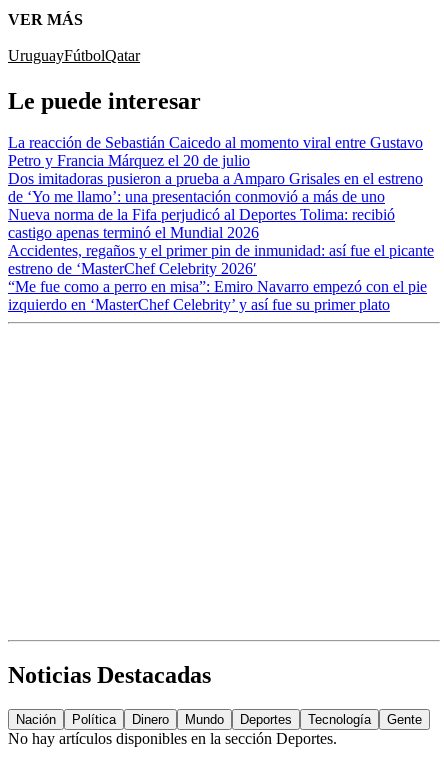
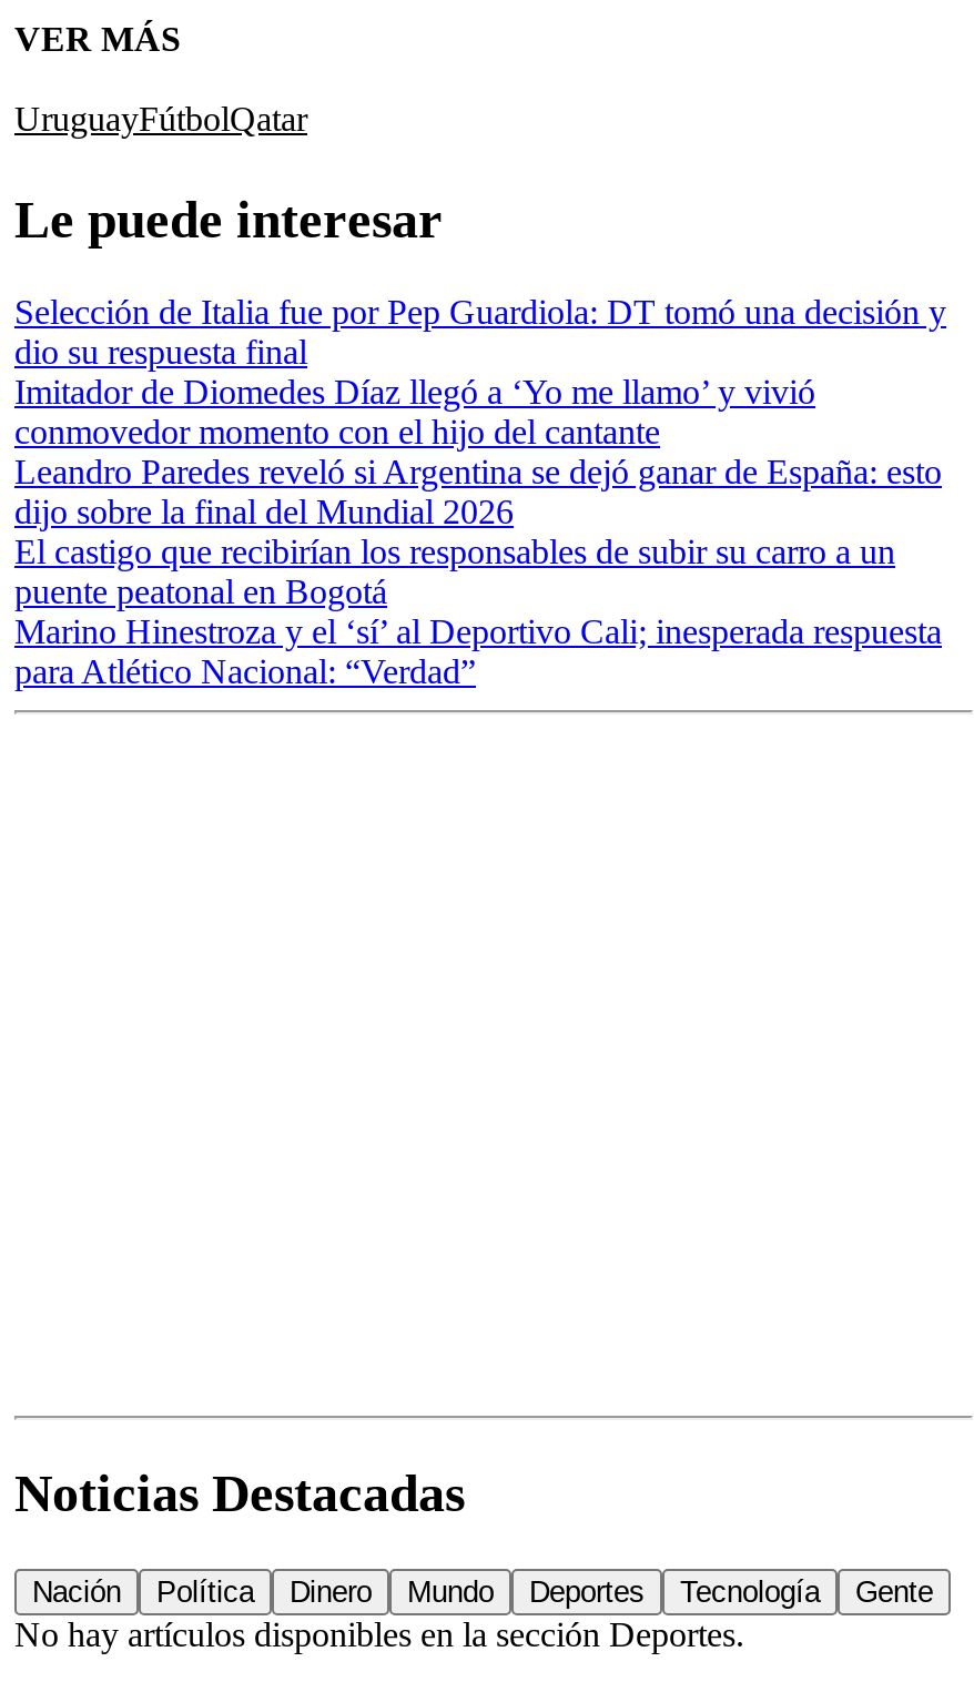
[8,134,434,313] La reacción de Sebastián Caicedo al momento viral entre Gustavo | Petro y Francia Márquez el 20 de julio | Dos imitadoras pusieron a prueba a Amparo Grisales en el estreno | de ‘Yo me llamo’: una presentación conmovió a más de uno | Nueva norma de la Fifa perjudicó al Deportes Tolima: recibió | castigo apenas terminó el Mundial 2026 | Accidentes, regaños y el primer pin de inmunidad: así fue el picante | estreno de ‘MasterChef Celebrity 2026′ | “Me fue como a perro en misa”: Emiro Navarro empezó con el pie | izquierdo en ‘MasterChef Celebrity’ y así fue su primer plato -> [14,294,946,691] Selección de Italia fue por Pep Guardiola: DT tomó una decisión y | dio su respuesta final | Imitador de Diomedes Díaz llegó a ‘Yo me llamo’ y vivió | conmovedor momento con el hijo del cantante | Leandro Paredes reveló si Argentina se dejó ganar de España: esto | dijo sobre la final del Mundial 2026 | El castigo que recibirían los responsables de subir su carro a un | puente peatonal en Bogotá | Marino Hinestroza y el ‘sí’ al Deportivo Cali; inesperada respuesta | para Atlético Nacional: “Verdad”

